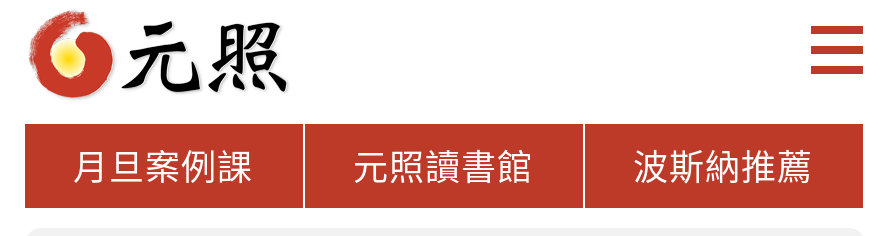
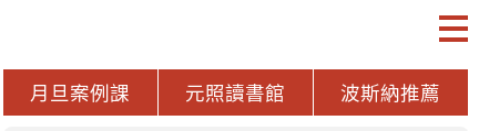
[27,10,289,100] [image] -> none

